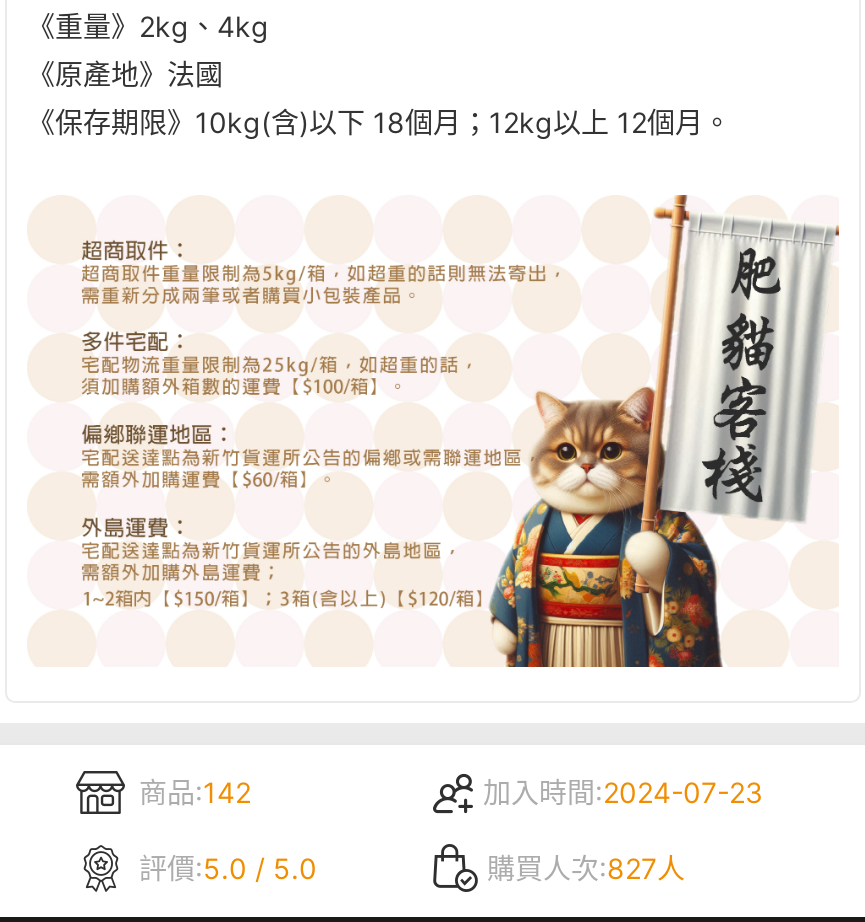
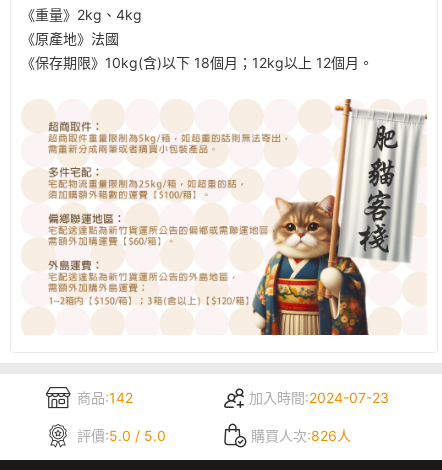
[487,851,685,885] 購買人次:827人 -> [251,427,351,444] 購買人次:826人

